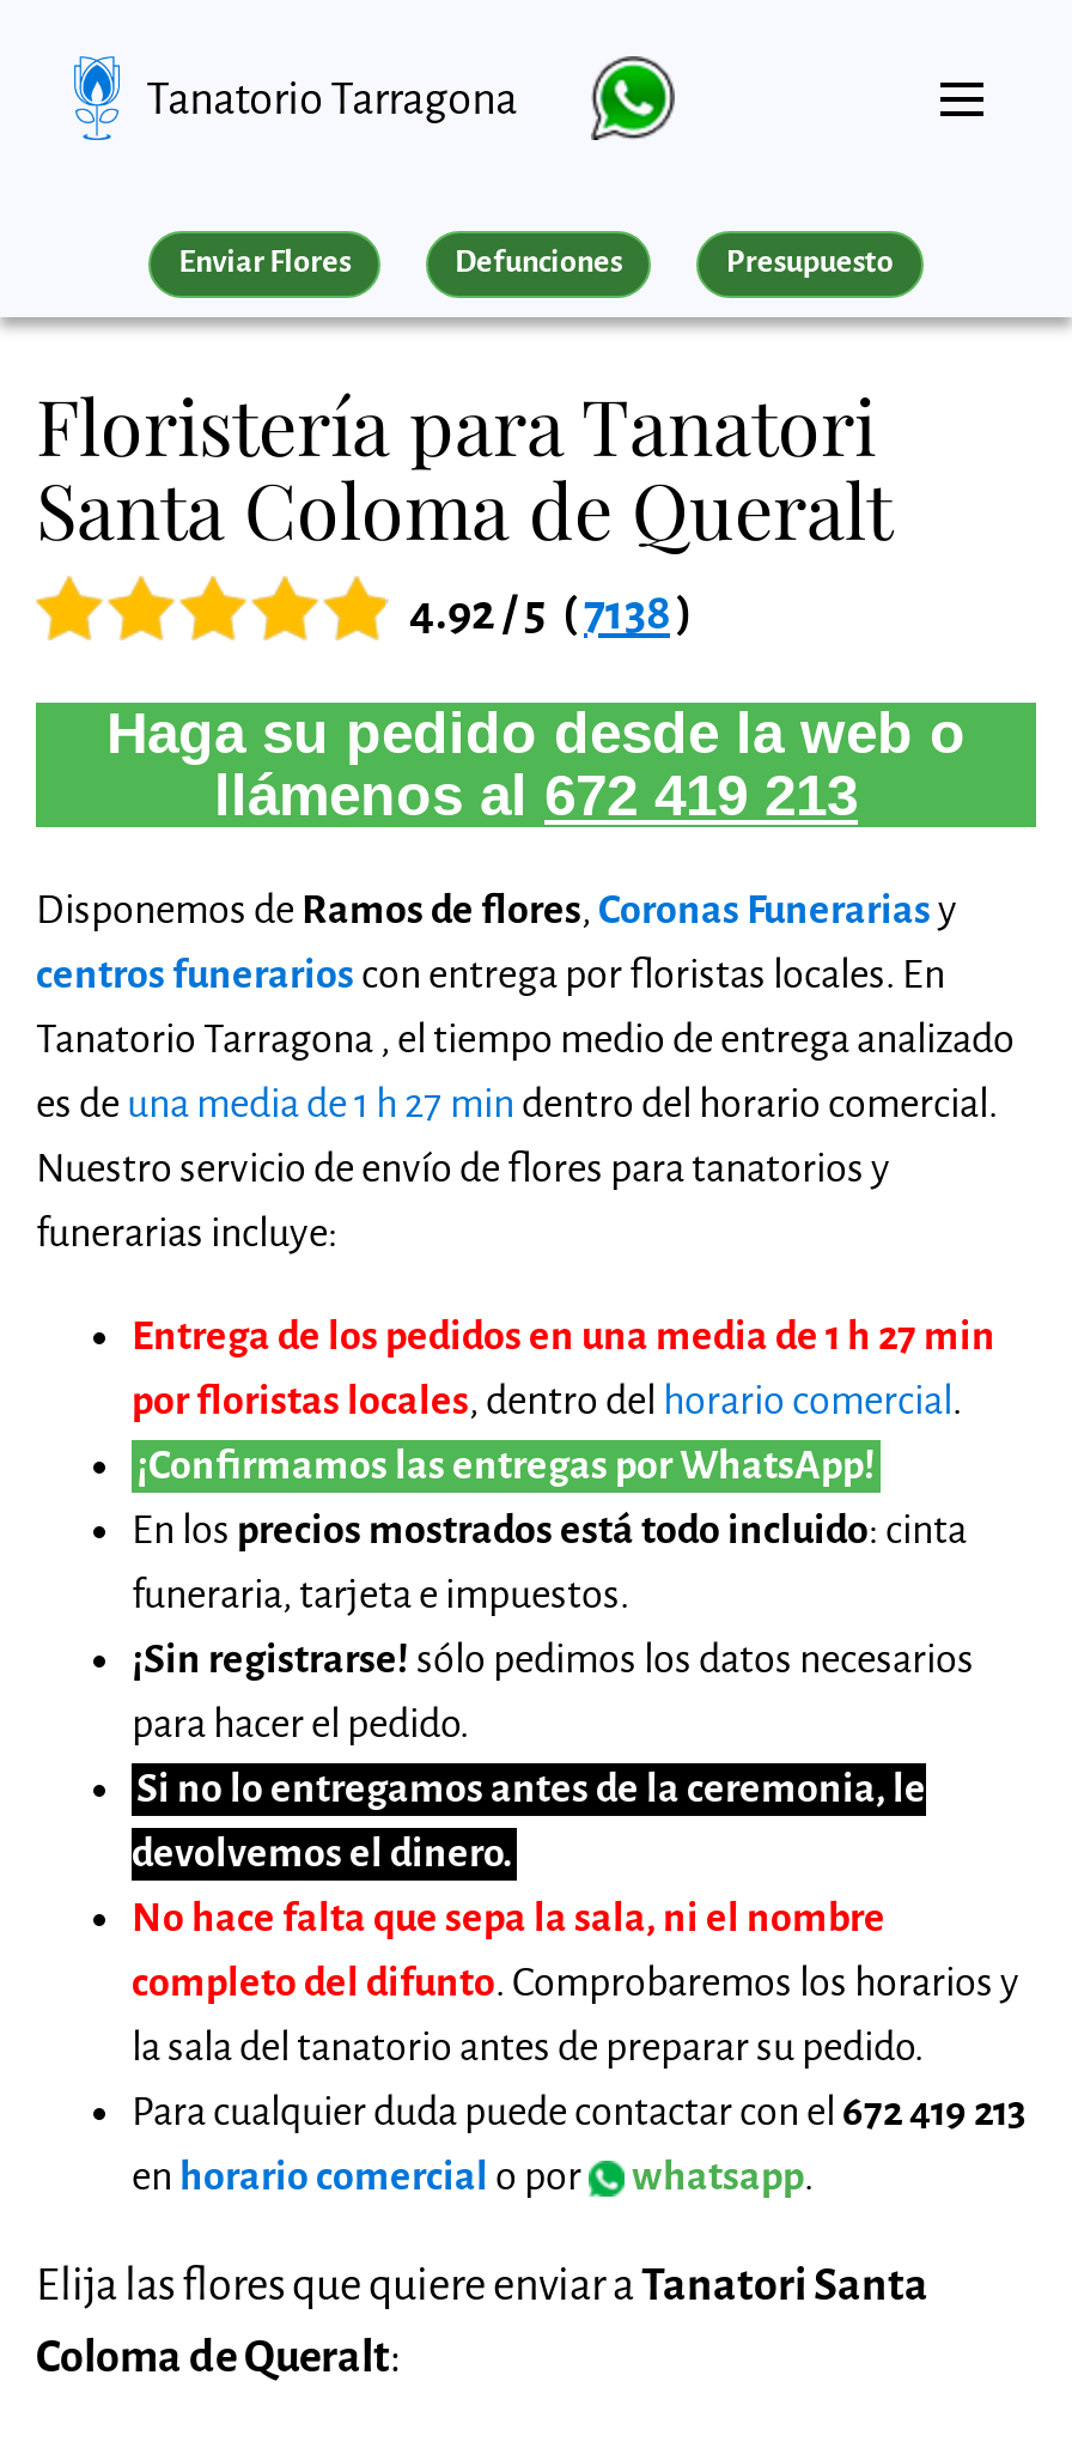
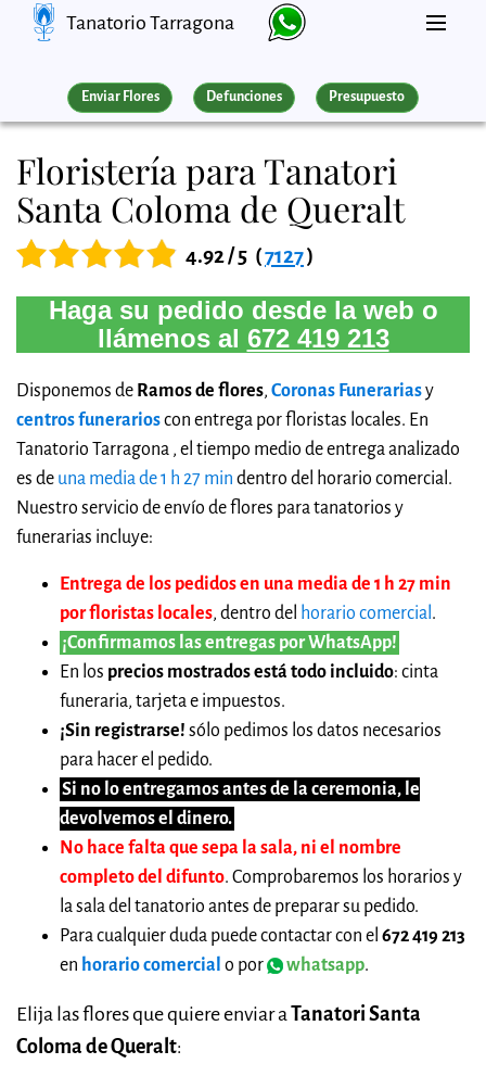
[409,587,692,638] 4.92 / 5 (7138) -> [186,244,314,267] 4.92 / 5 (7127)

